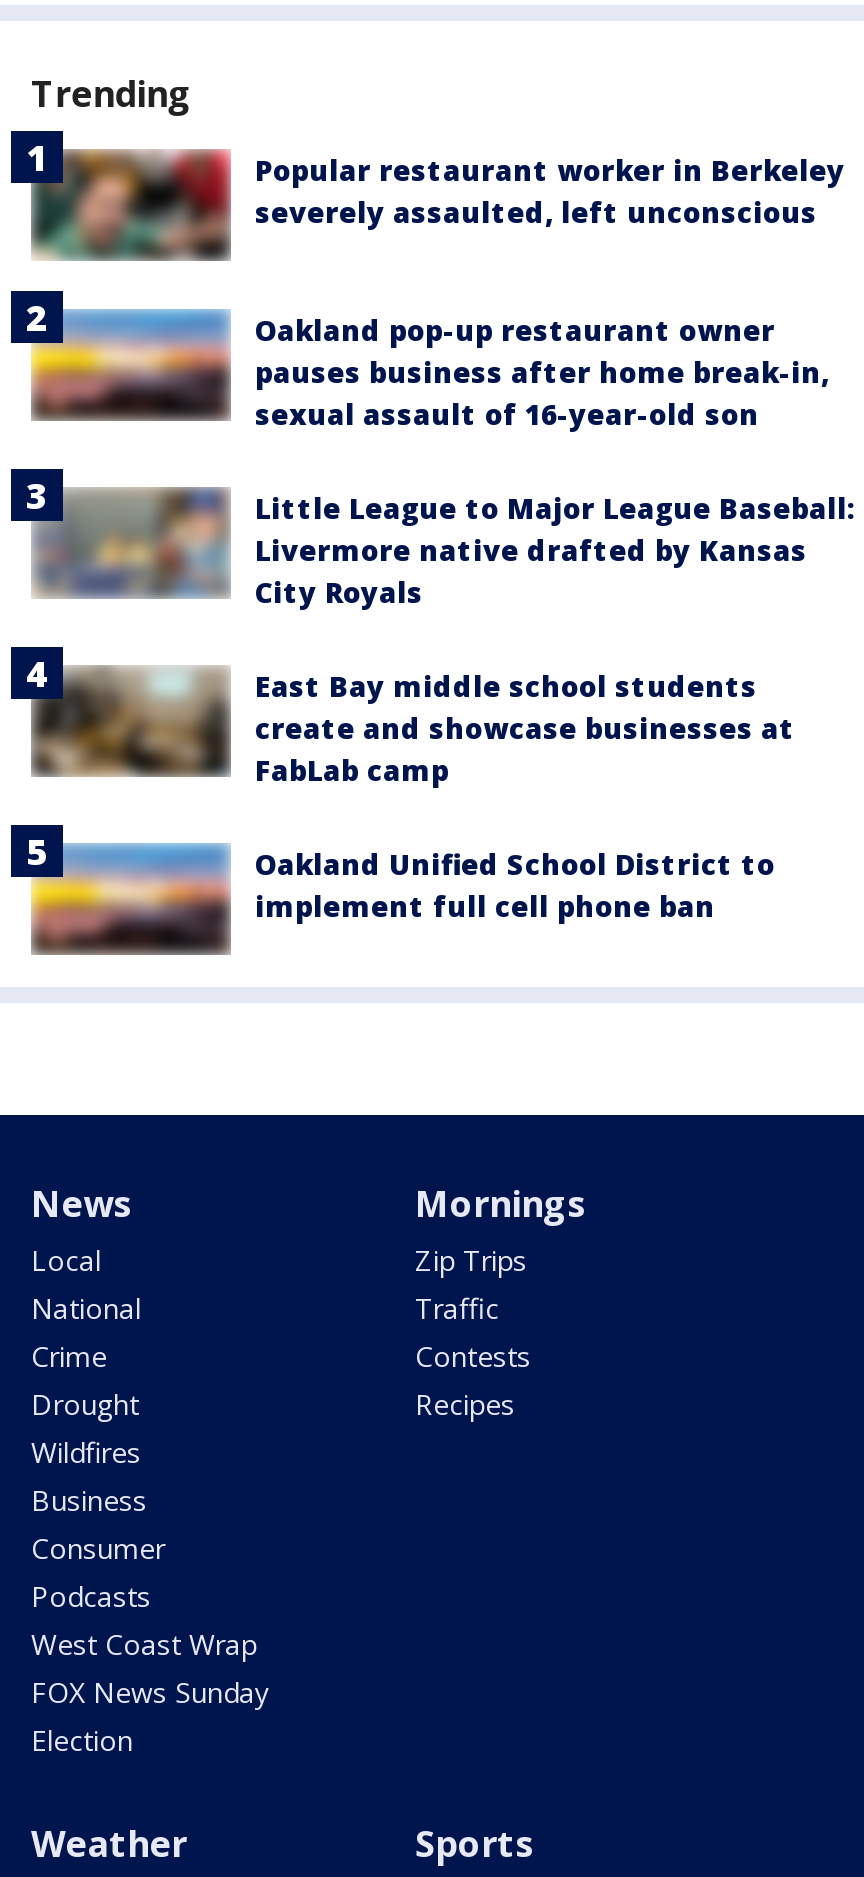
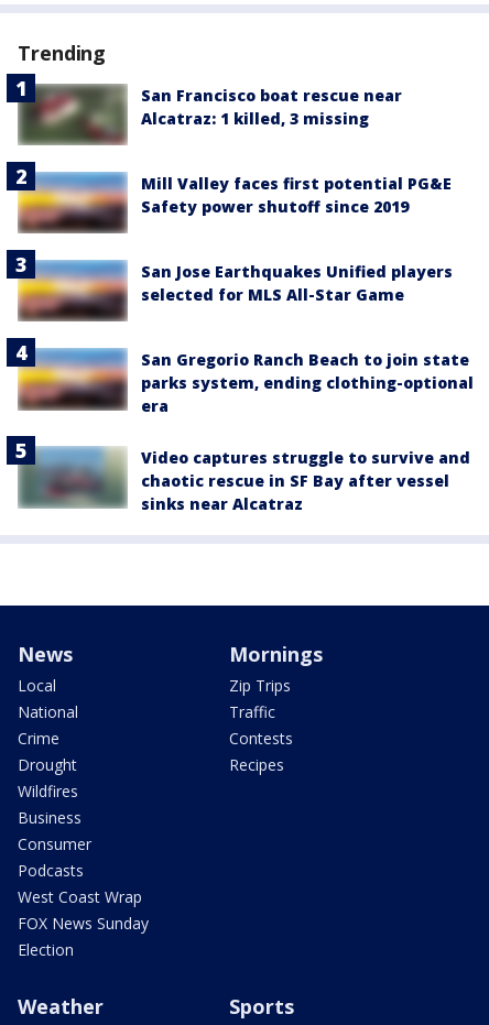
[35,149,845,257] [image] | Popular restaurant worker in Berkeley | severely assaulted, left unconscious -> [20,84,402,145] [image] | San Francisco boat rescue near | Alcatraz: 1 killed, 3 missing
[255,311,829,433] Oakland pop-up restaurant owner | pauses business after home break-in, | sexual assault of 16-year-old son -> [141,173,452,217] Mill Valley faces first potential PG&E | Safety power shutoff since 2019
[31,487,855,611] [image] | Little League to Major League Baseball: | Livermore native drafted by Kansas | City Royals -> [18,260,453,321] [image] | San Jose Earthquakes Unified players | selected for MLS All-Star Game
[9,629,795,789] [image] | East Bay middle school students | create and showcase businesses at | FabLab camp -> [6,337,474,419] [image] | San Gregorio Ranch Beach to join state | parks system, ending clothing-optional | era
[9,807,775,957] [image] | Oakland Unified School District to | implement full cell phone ban -> [6,435,470,517] [image] | Video captures struggle to survive and | chaotic rescue in SF Bay after vessel | sinks near Alcatraz

